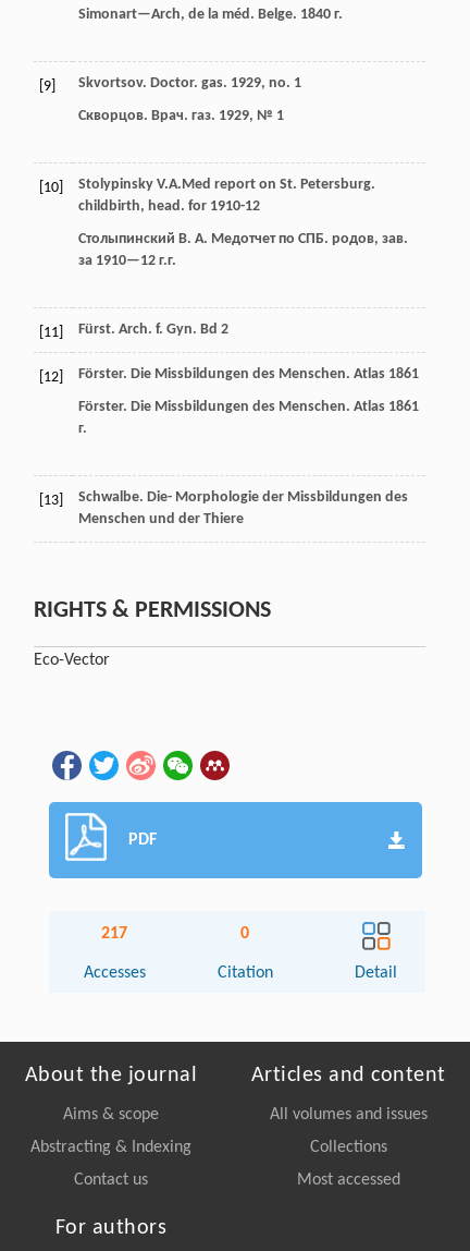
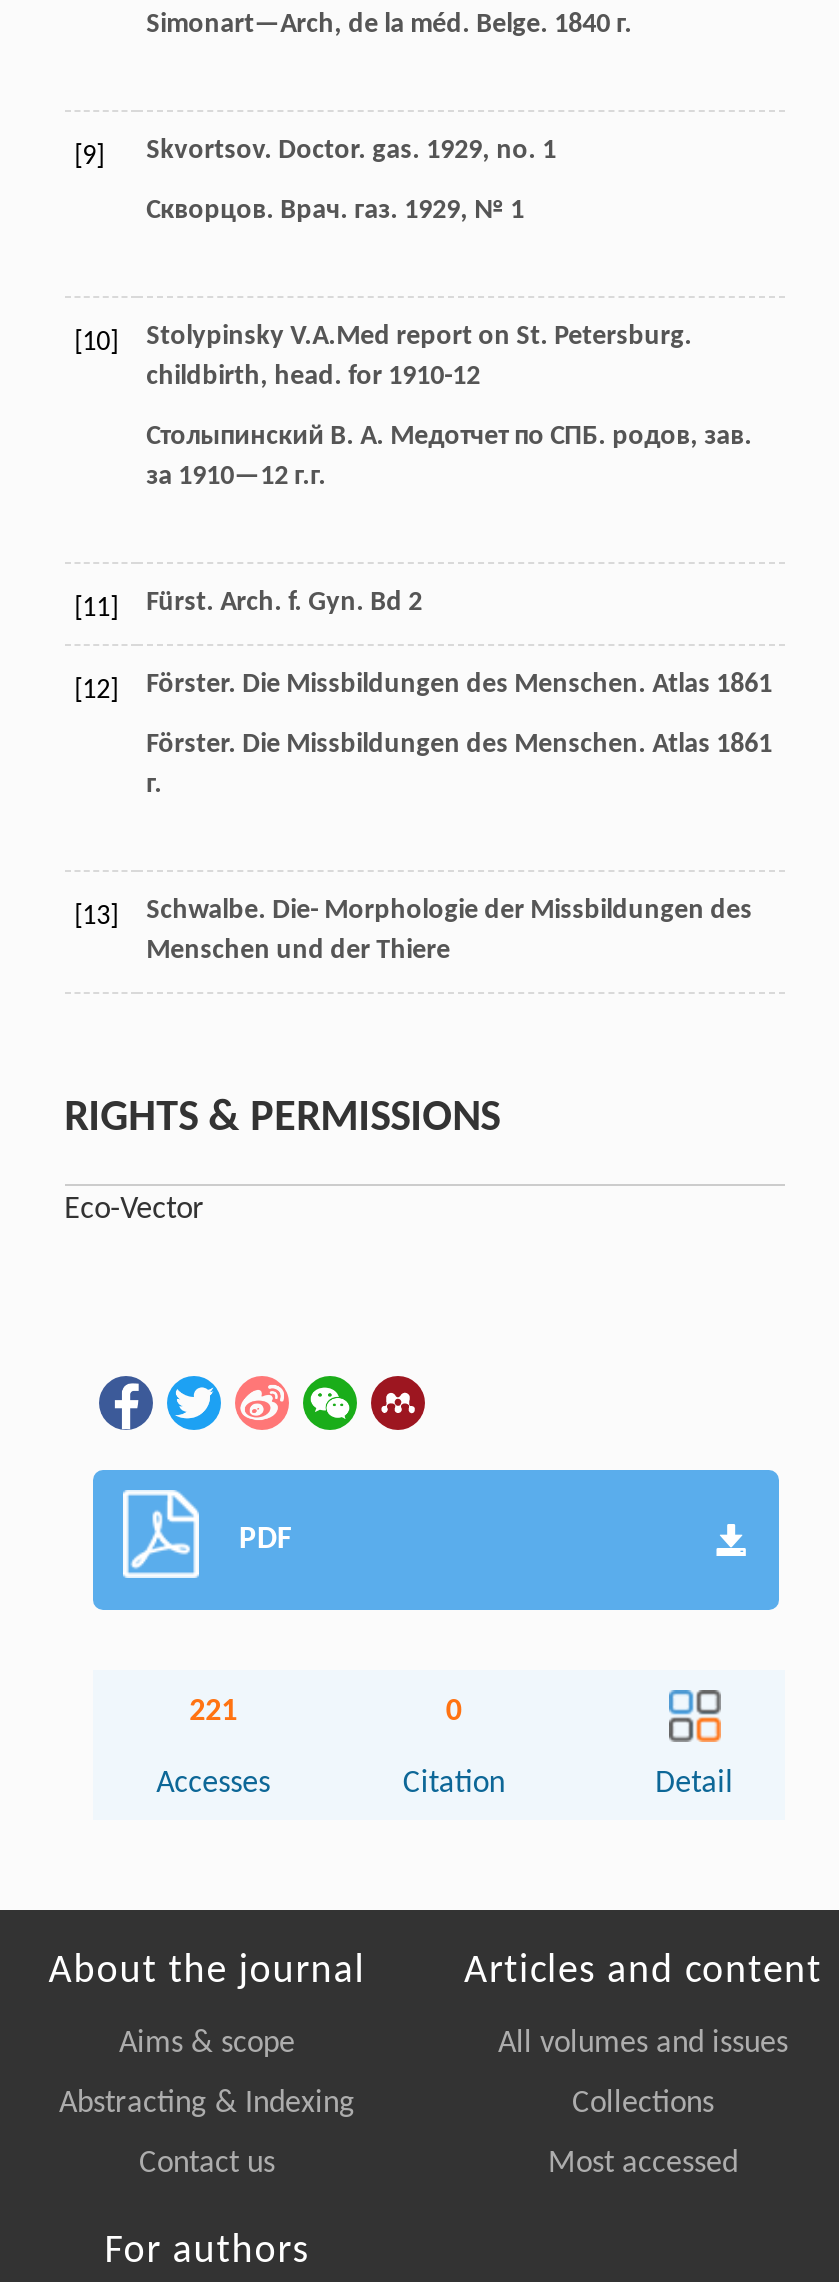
[101,925,127,943] 217 -> [189,1696,237,1728] 221

